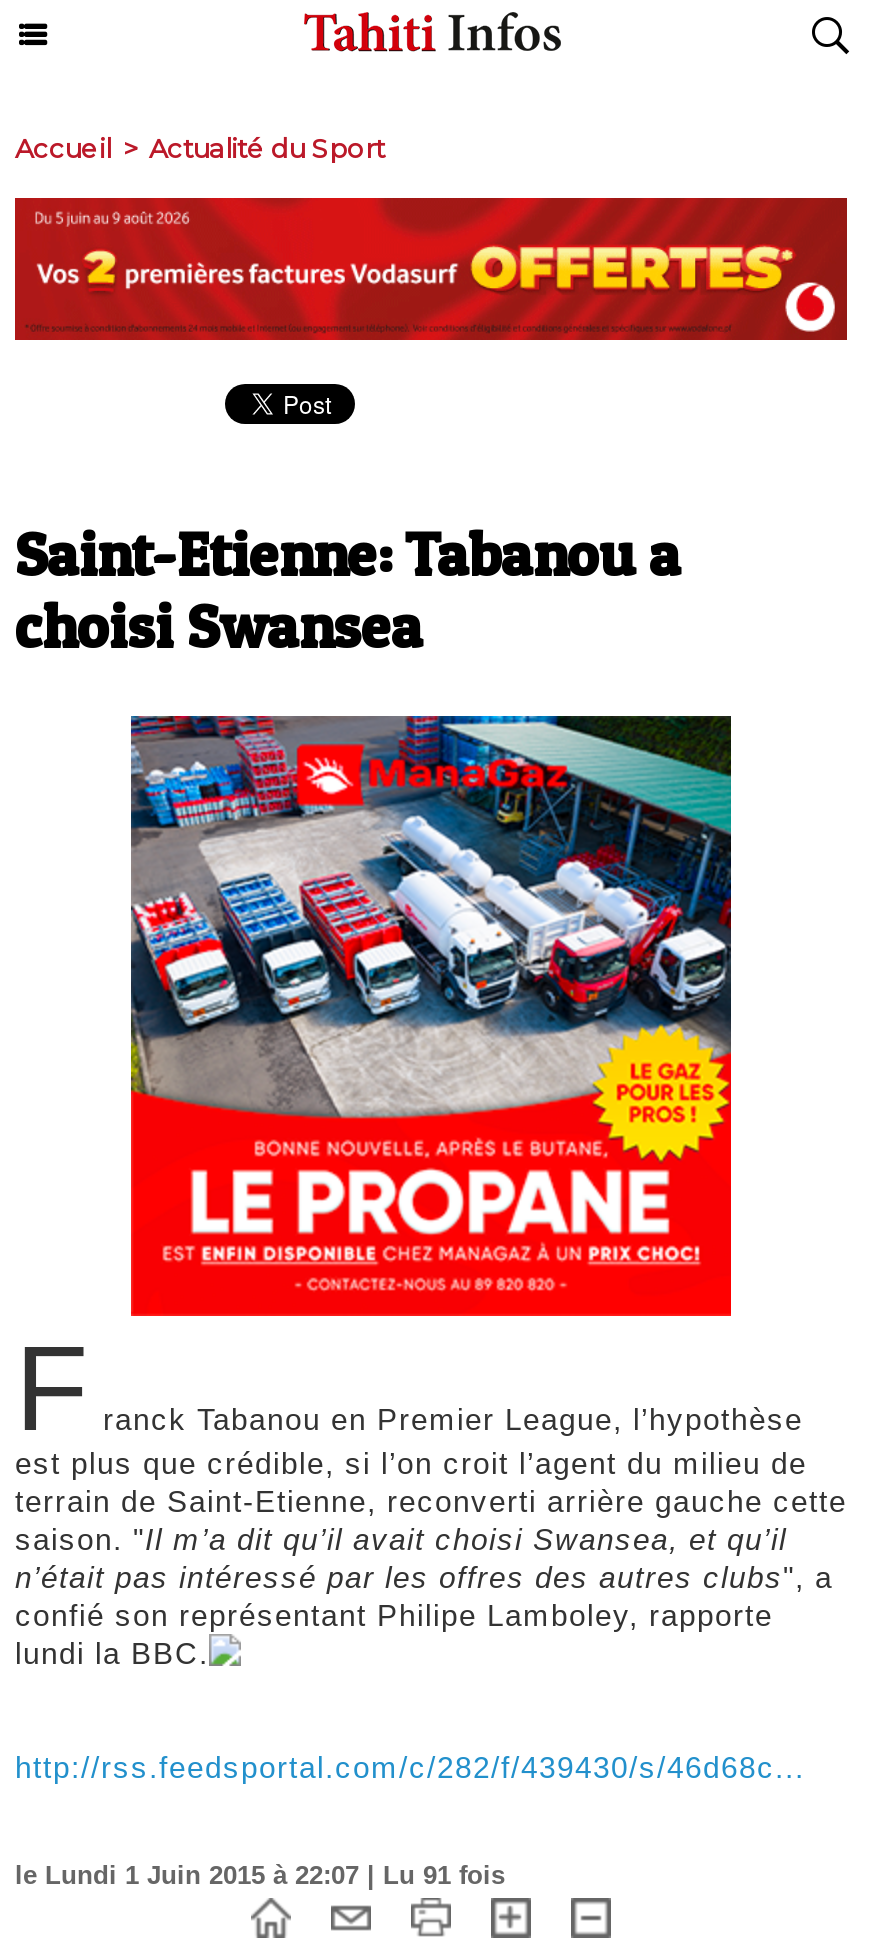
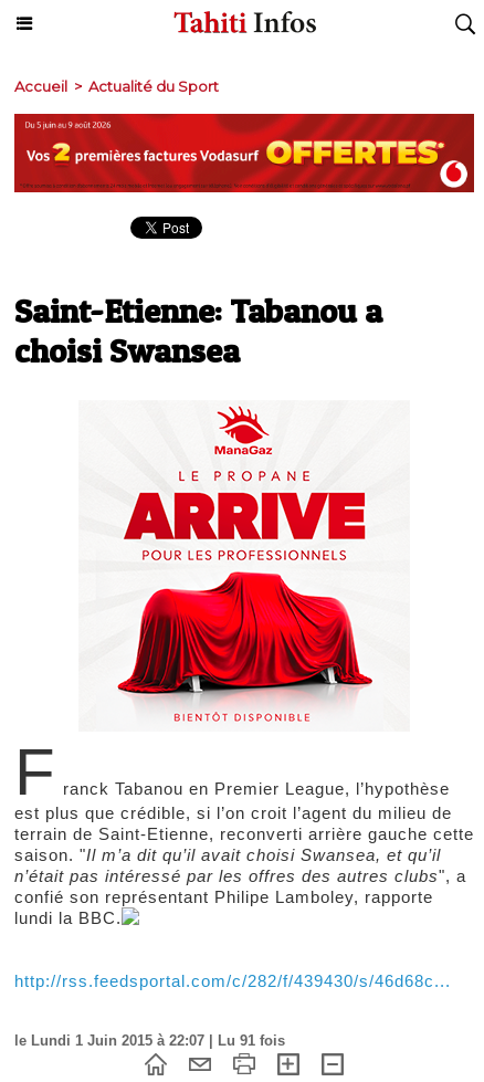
[129,714,733,1318] [image] -> [78,400,410,732] [image]

